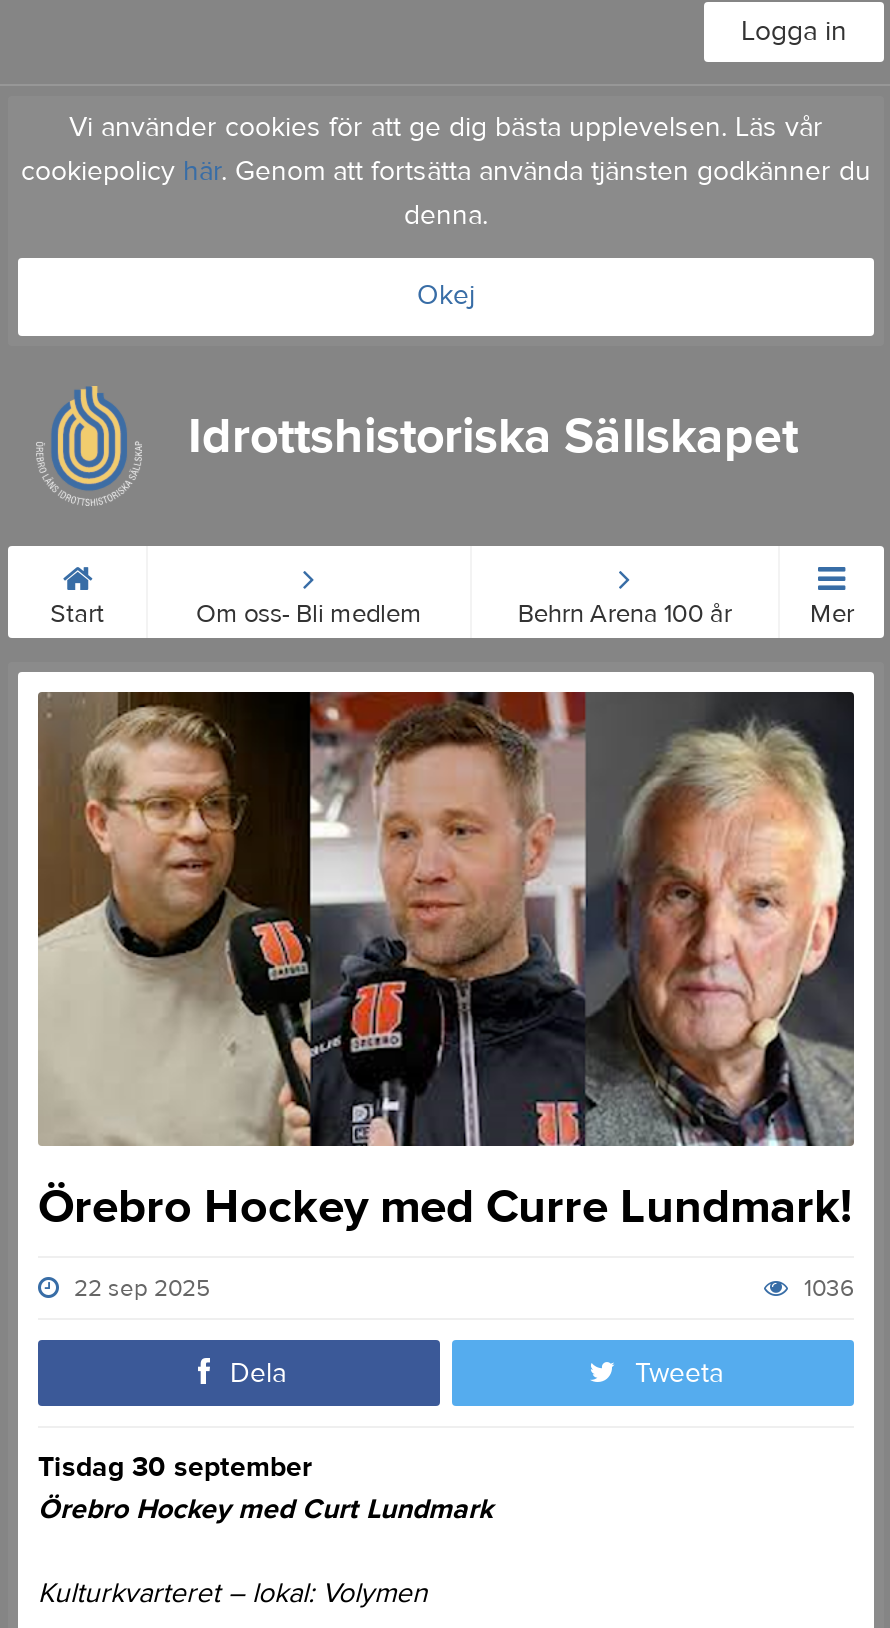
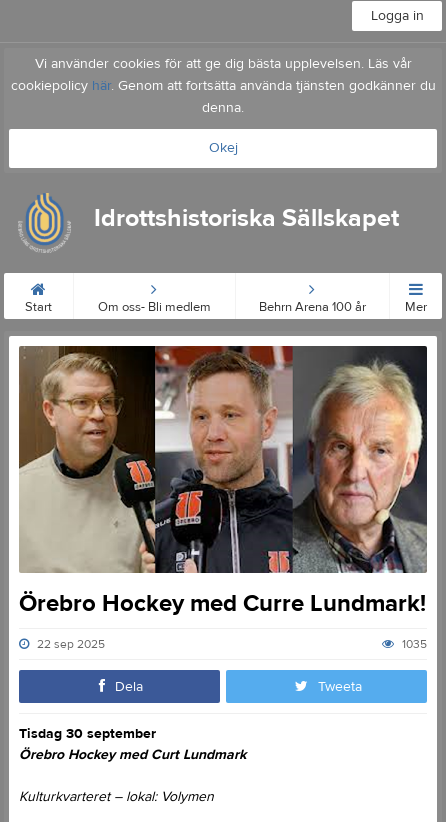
[798,1272,854,1304] 1036 -> [399,636,427,652] 1035

